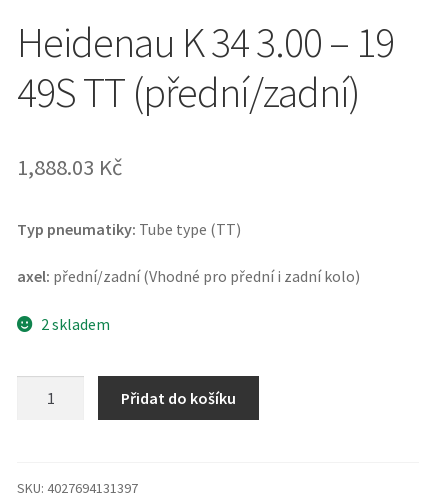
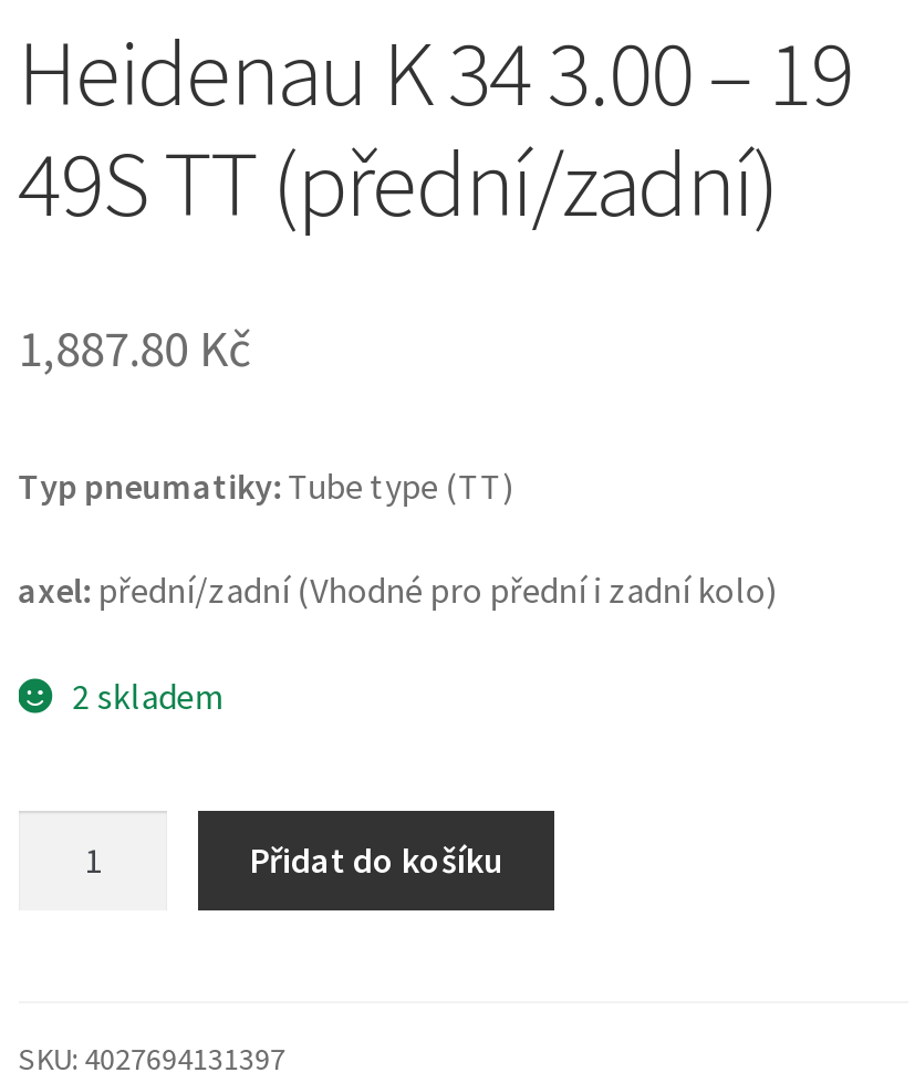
[17,153,122,181] 1,888.03 Kč -> [18,317,250,379] 1,887.80 Kč

